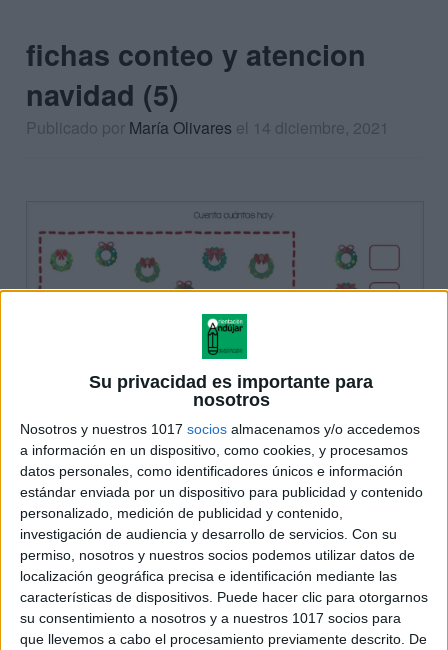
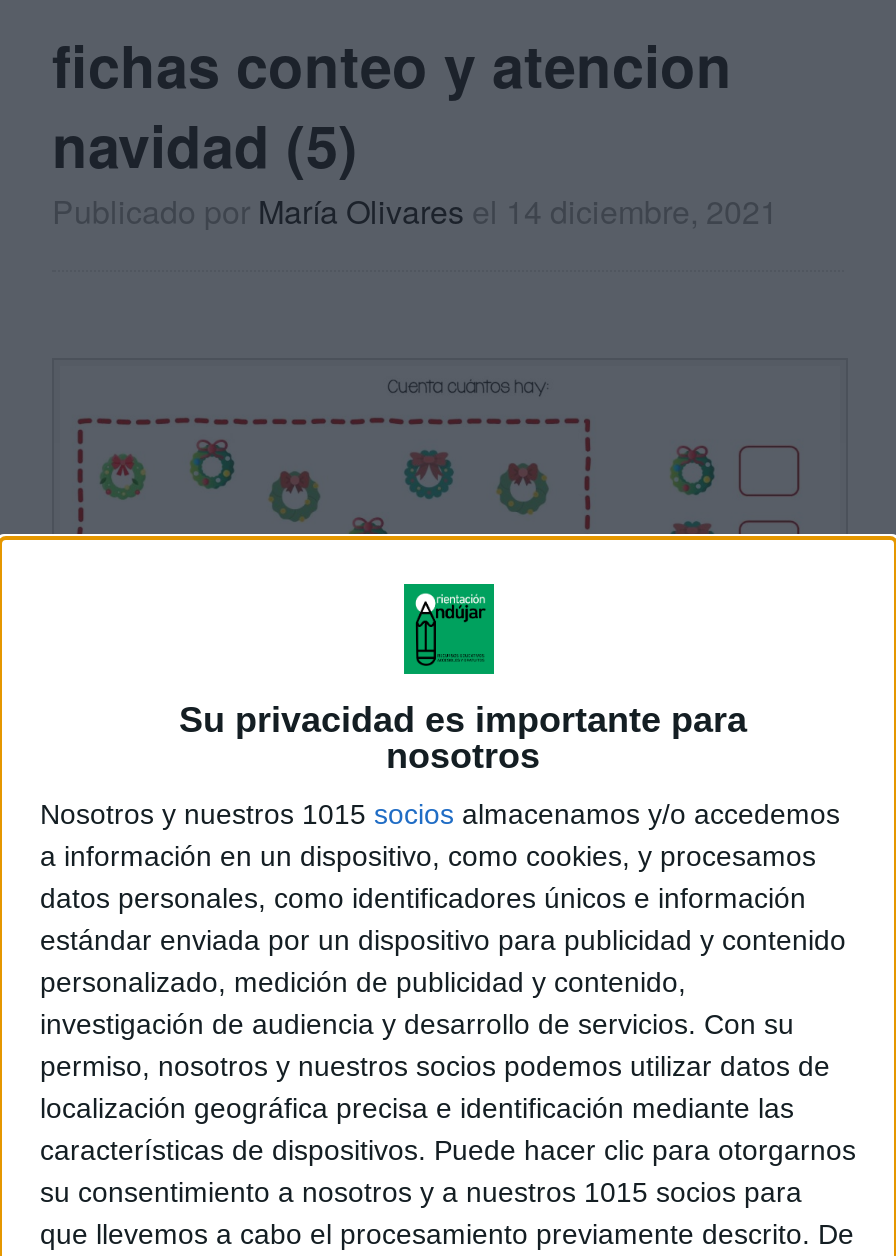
[20,421,420,437] Nosotros y nuestros 1017 socios almacenamos y/o accedemos -> [40,798,840,830] Nosotros y nuestros 1015 socios almacenamos y/o accedemos
[20,610,401,626] su consentimiento a nosotros y a nuestros 1017 socios para -> [40,1176,802,1208] su consentimiento a nosotros y a nuestros 1015 socios para

